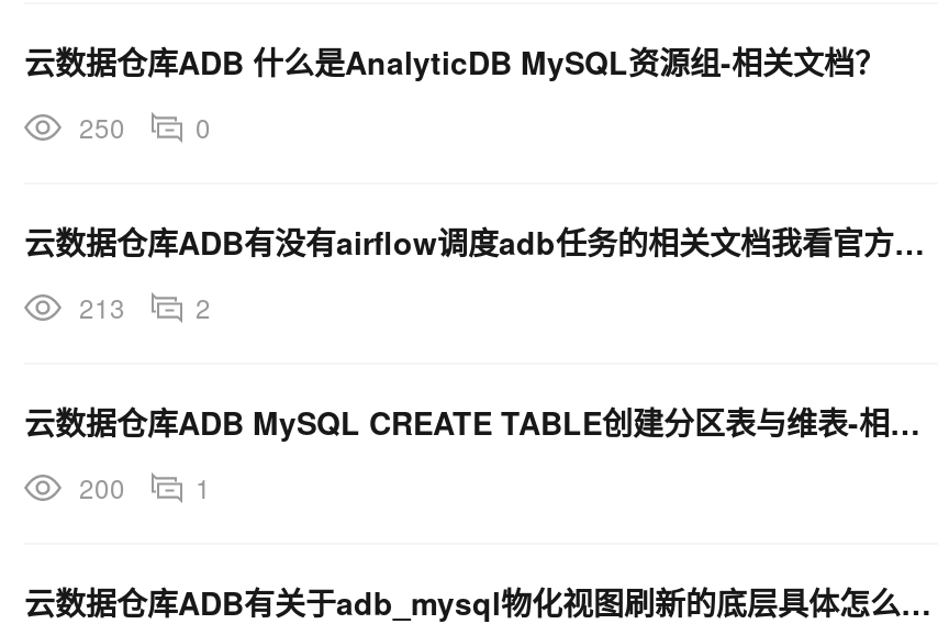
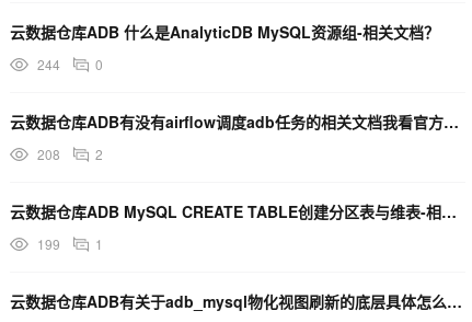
[79,108,211,145] 250 0 -> [37,55,103,73] 244 0
[79,288,211,325] 213 2 -> [37,145,103,163] 208 2
[79,468,211,505] 200 1 -> [37,234,103,253] 199 1

